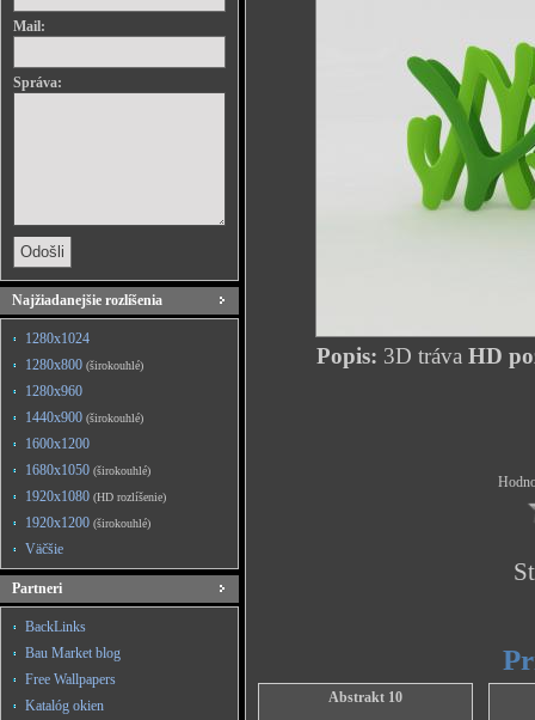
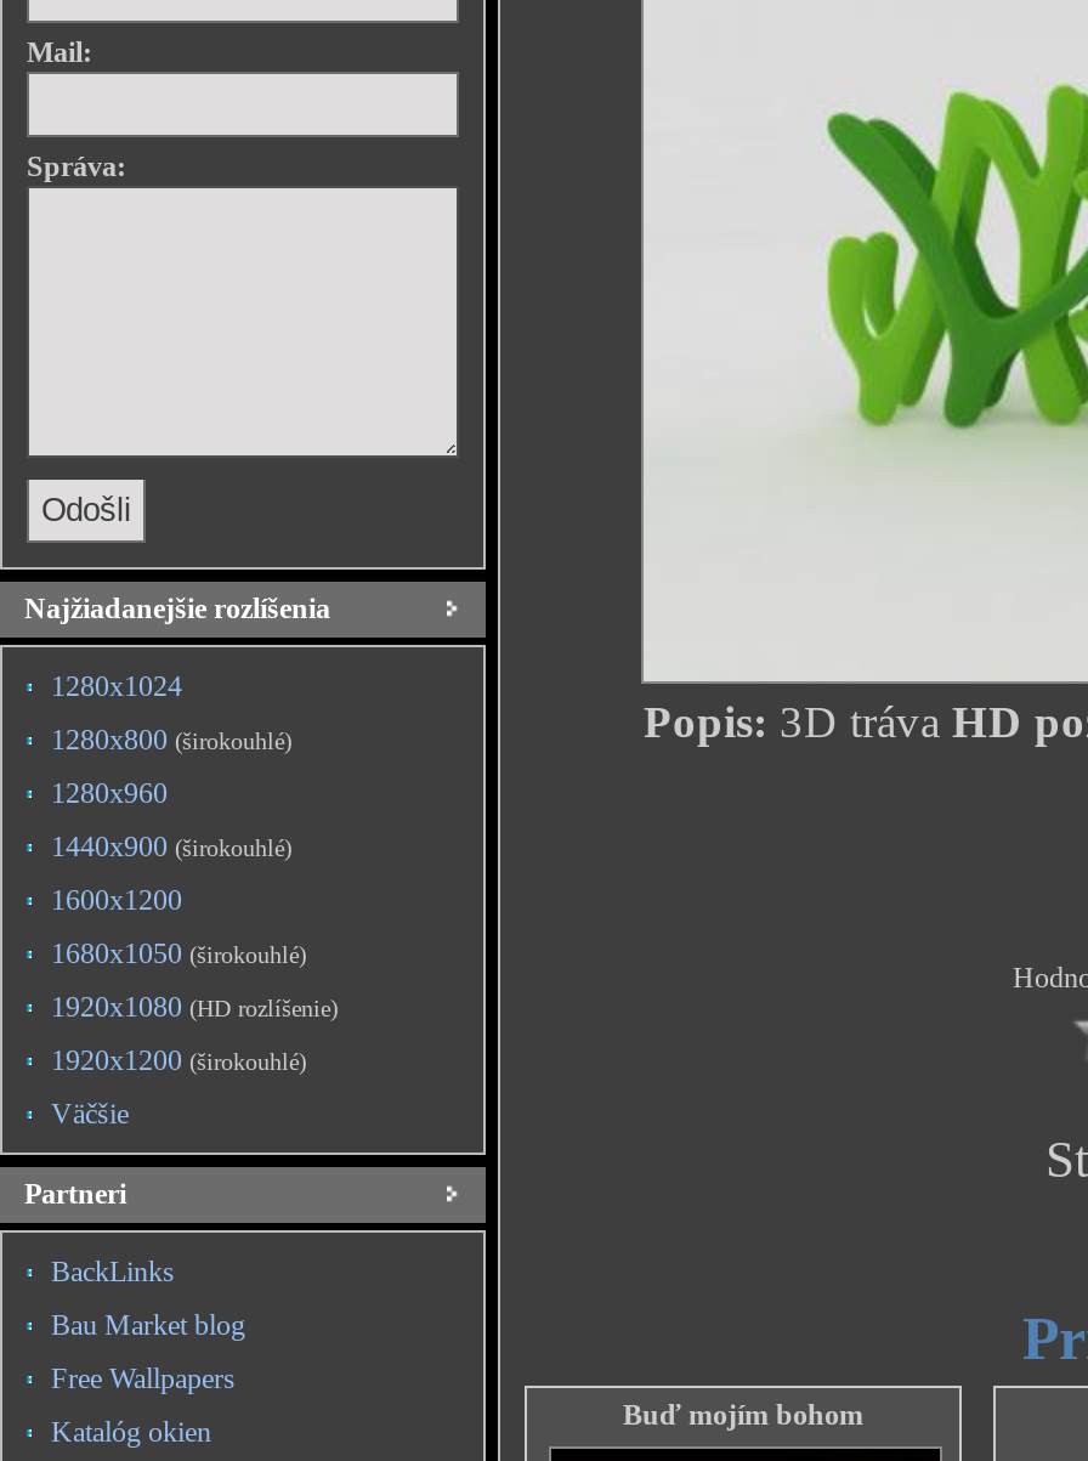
[328,689,402,706] Abstrakt 10 -> [623,1398,863,1432] Buď mojím bohom

